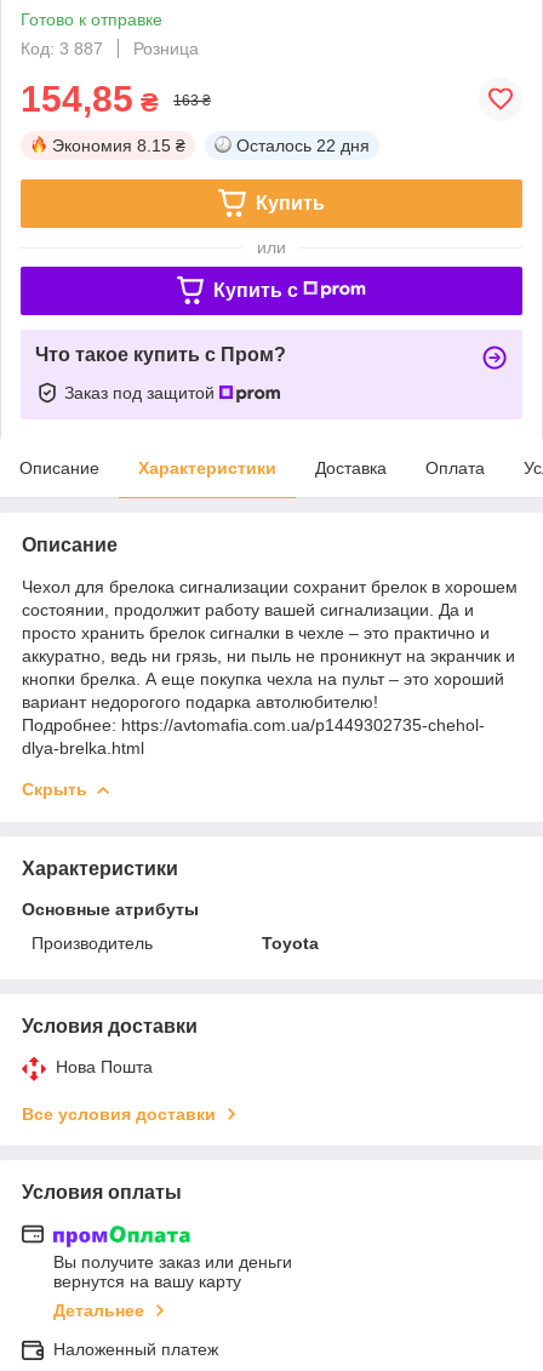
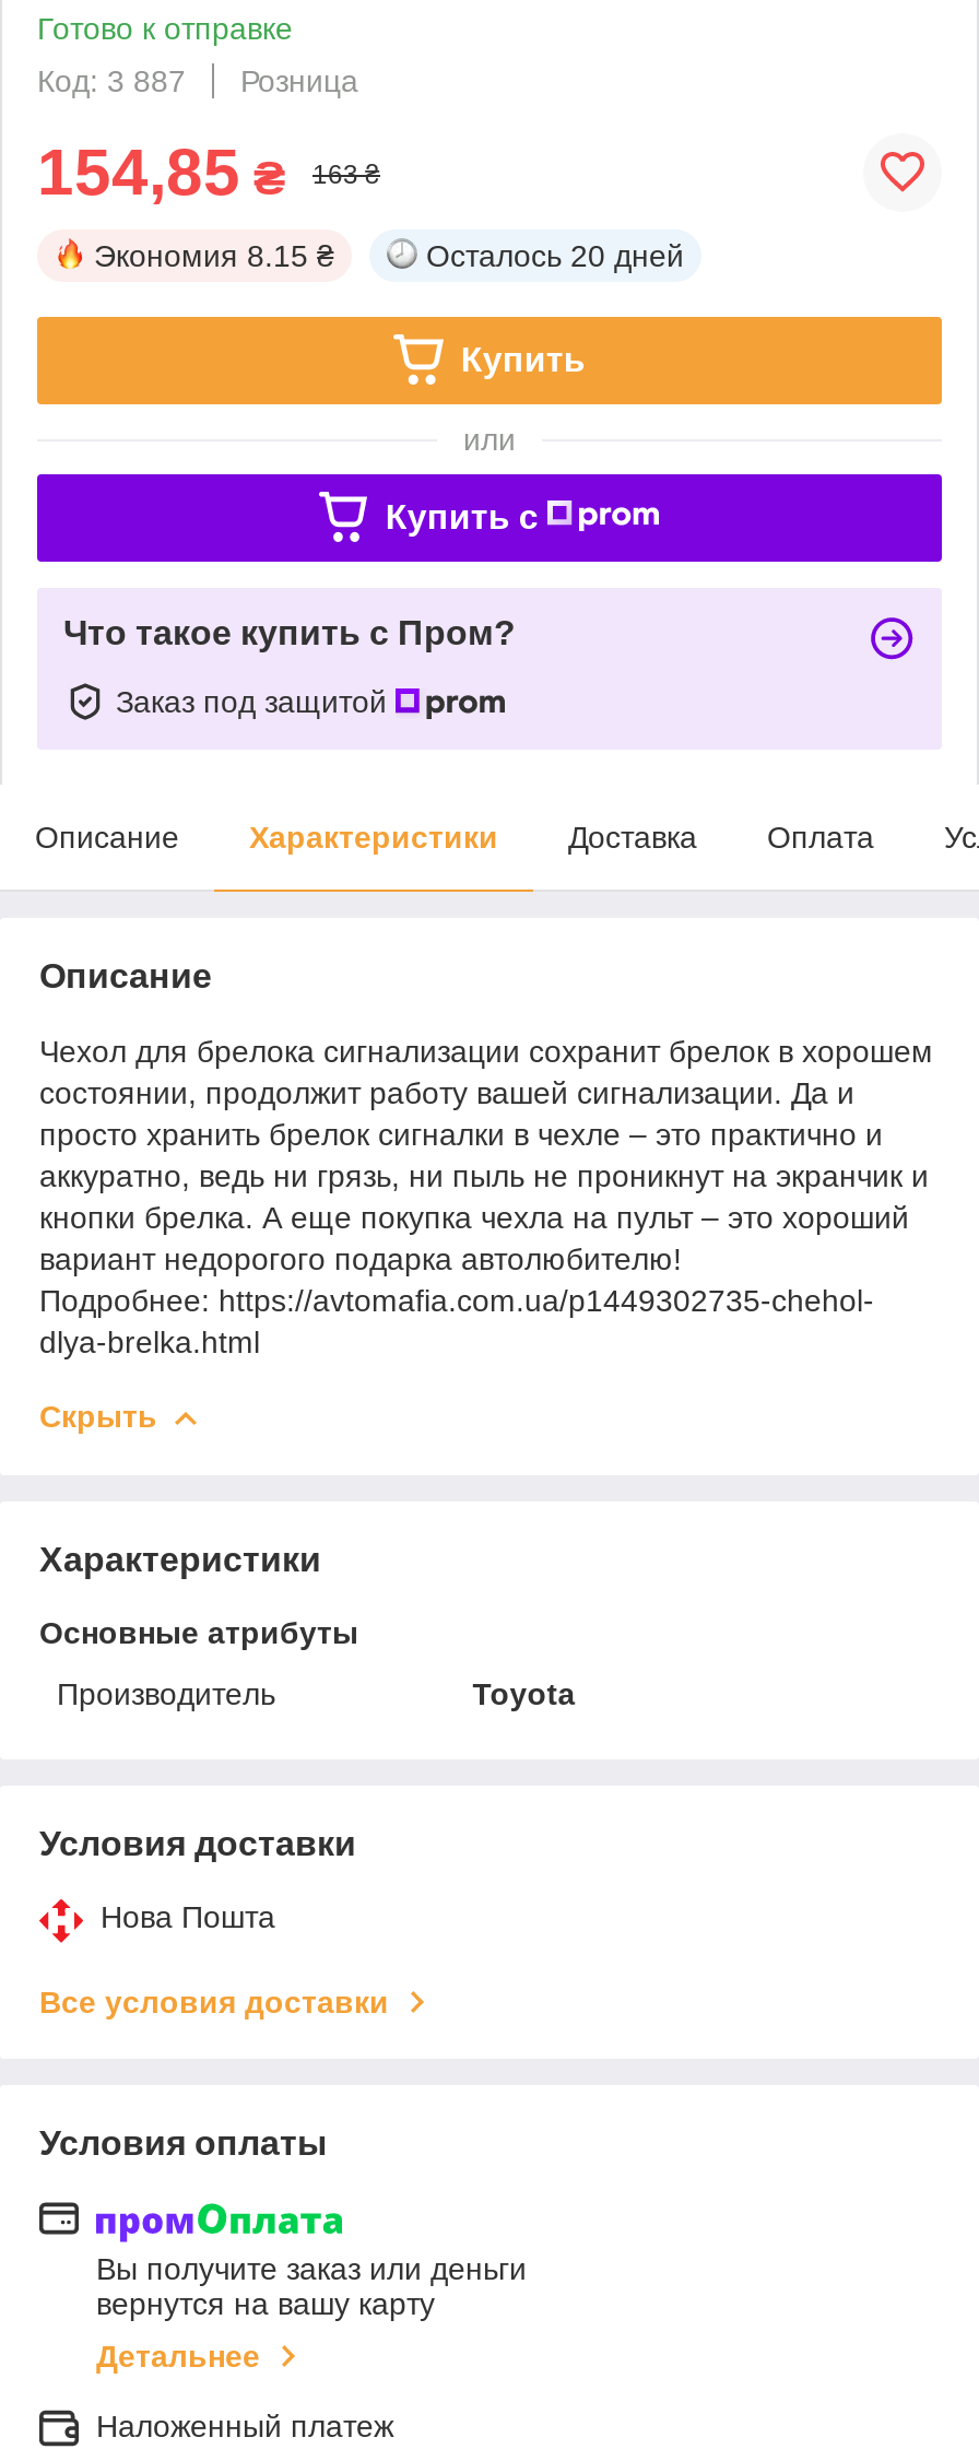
[236,136,370,155] Осталось 22 дня -> [426,238,684,273] Осталось 20 дней

